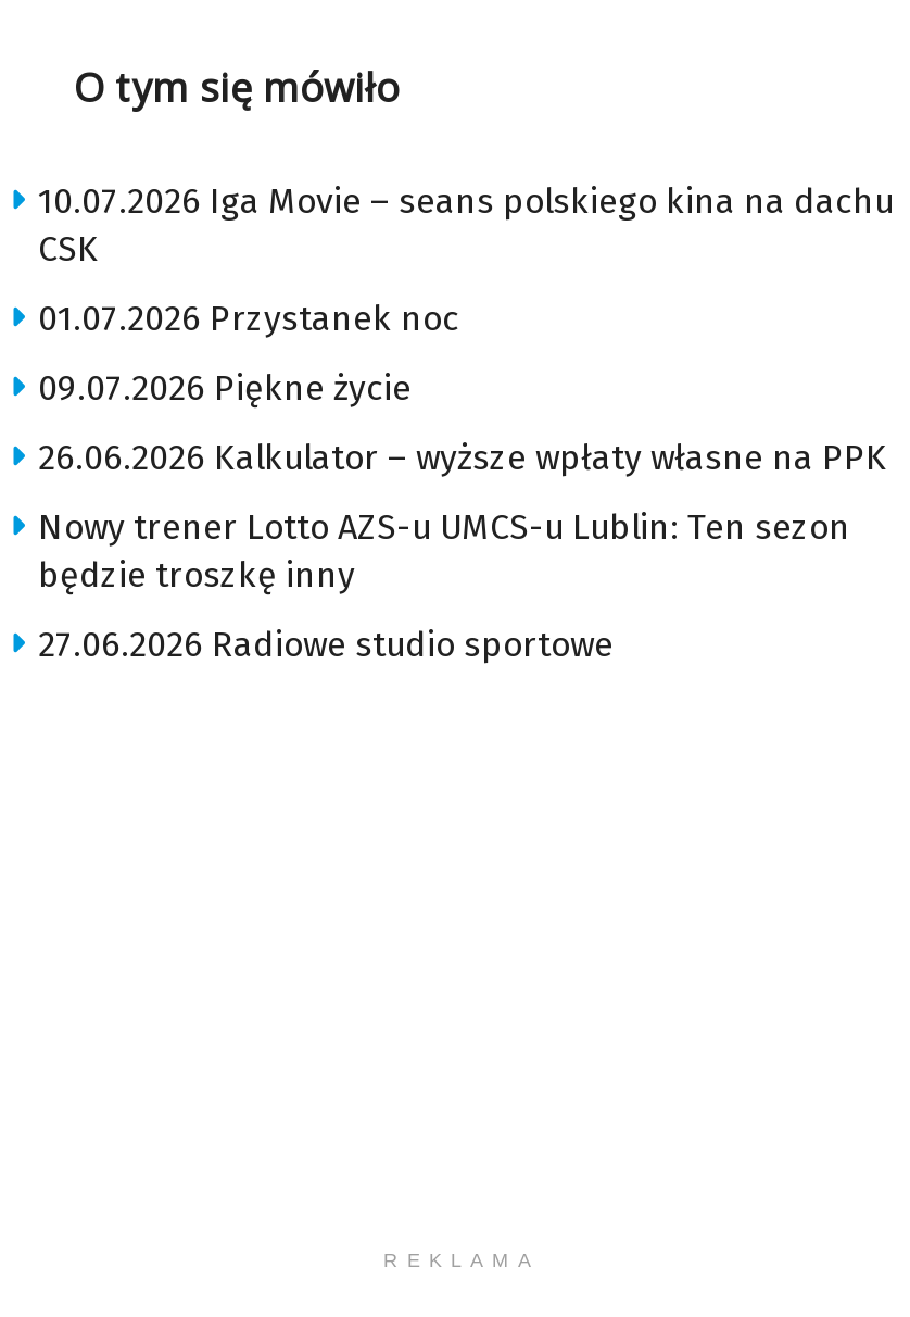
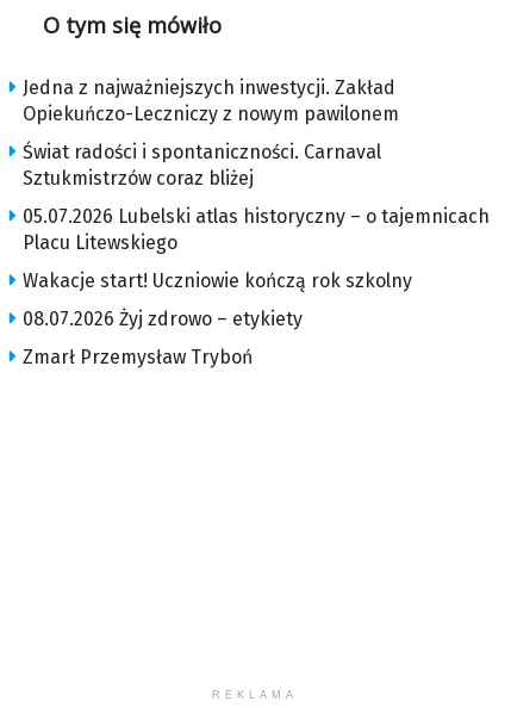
[38,181,894,270] 10.07.2026 Iga Movie – seans polskiego kina na dachu | CSK -> [23,76,399,125] Jedna z najważniejszych inwestycji. Zakład | Opiekuńczo-Leczniczy z nowym pawilonem
[38,298,459,339] 01.07.2026 Przystanek noc -> [23,141,381,190] Świat radości i spontaniczności. Carnaval | Sztukmistrzów coraz bliżej
[38,367,412,409] 09.07.2026 Piękne życie -> [23,205,490,254] 05.07.2026 Lubelski atlas historyczny – o tajemnicach | Placu Litewskiego
[38,437,887,478] 26.06.2026 Kalkulator – wyższe wpłaty własne na PPK -> [23,270,412,292] Wakacje start! Uczniowie kończą rok szkolny
[38,507,850,596] Nowy trener Lotto AZS-u UMCS-u Lublin: Ten sezon | będzie troszkę inny -> [23,308,303,330] 08.07.2026 Żyj zdrowo – etykiety
[38,624,614,665] 27.06.2026 Radiowe studio sportowe -> [23,346,253,368] Zmarł Przemysław Tryboń

